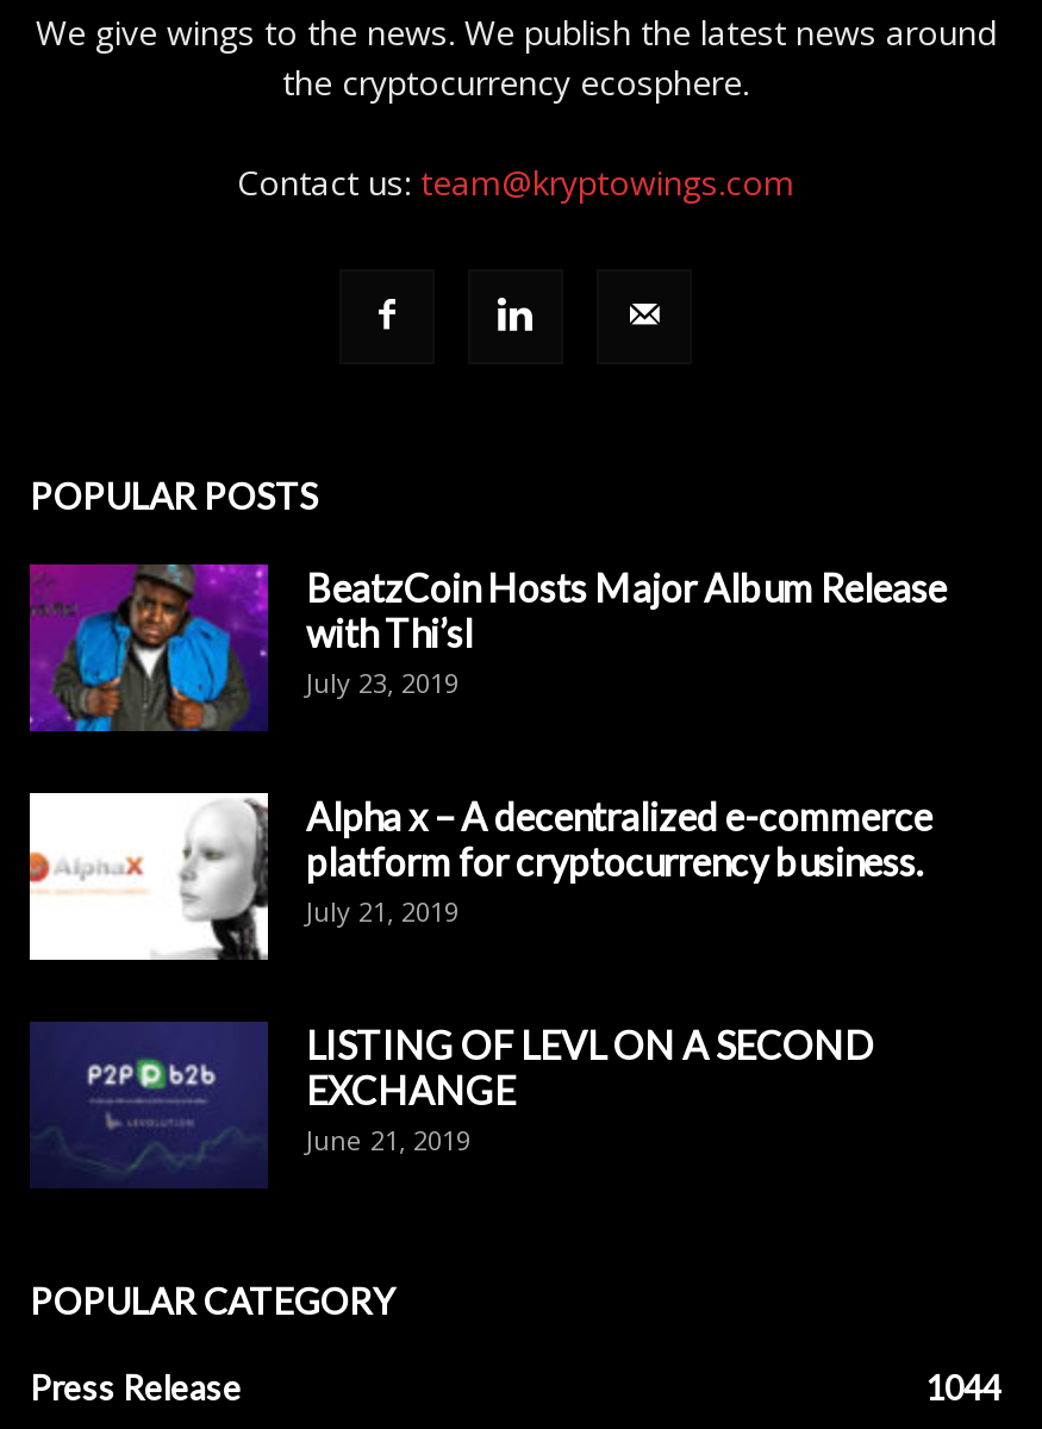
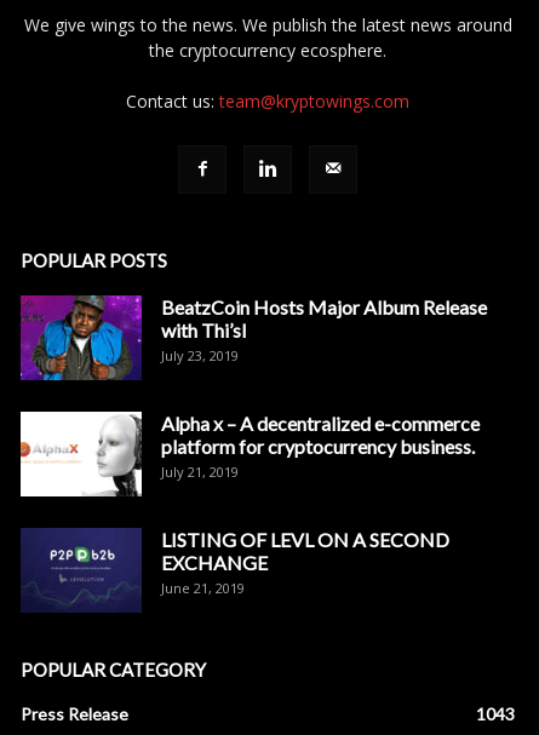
[925,1367,1002,1408] 1044 -> [476,703,515,723] 1043

